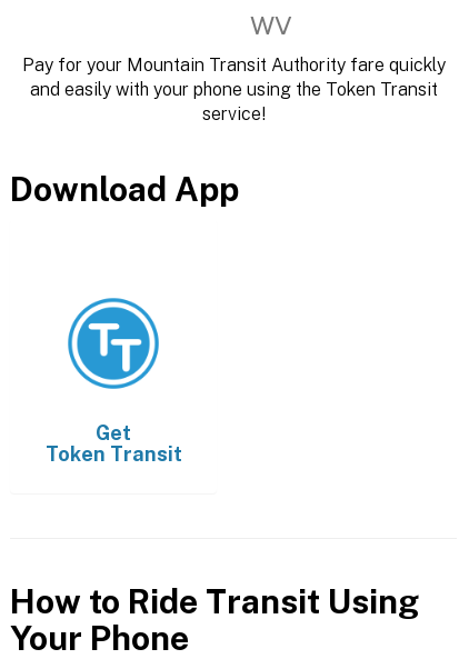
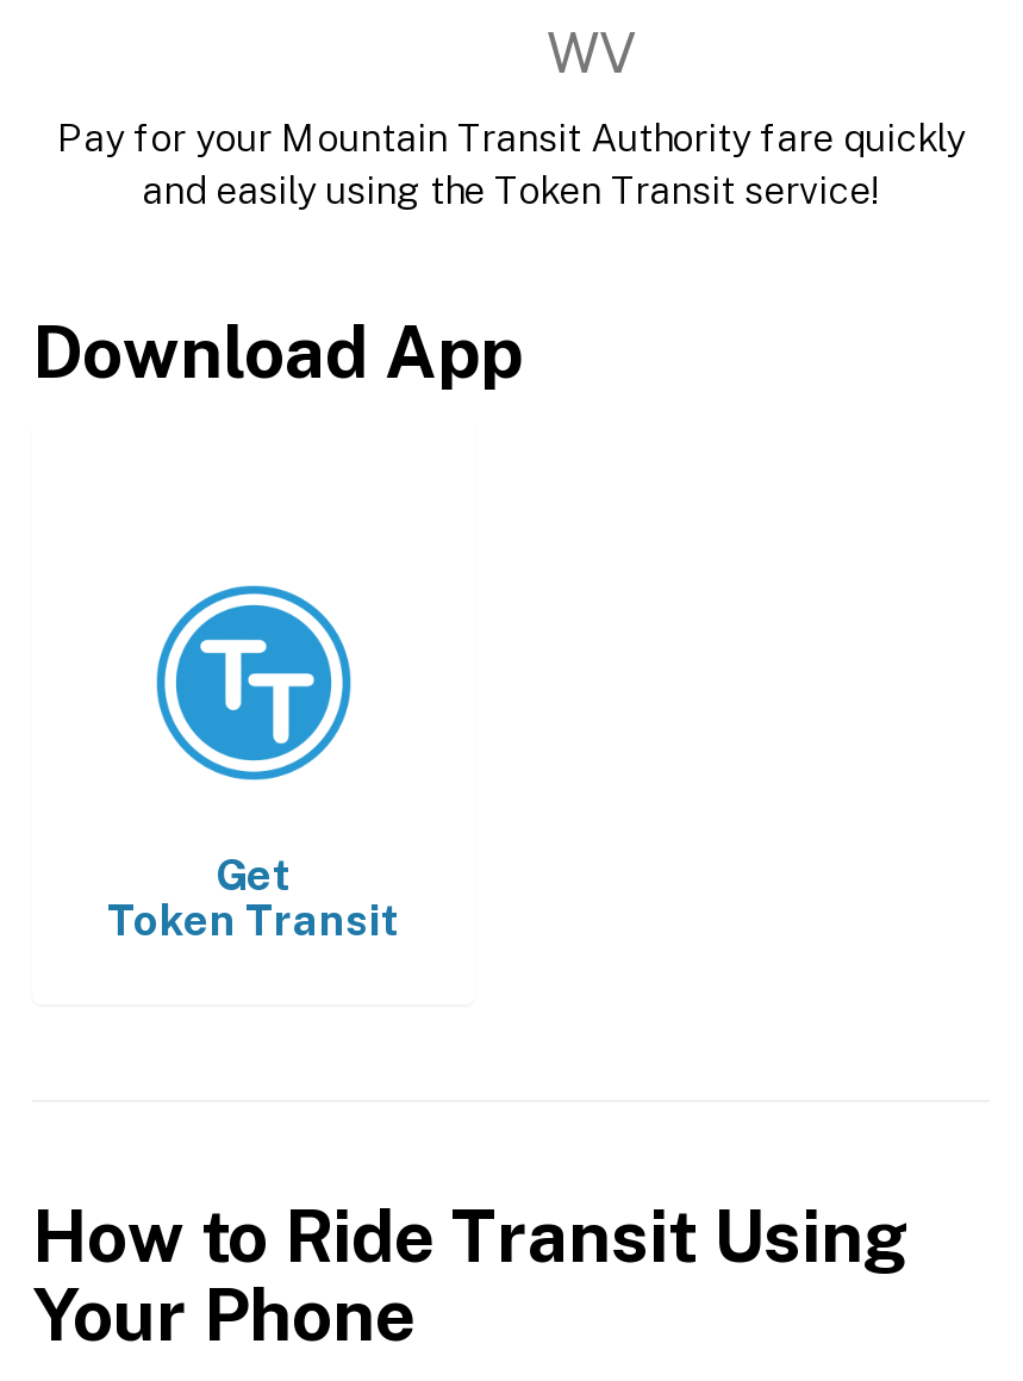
[29,79,437,124] and easily with your phone using the Token Transit | service! -> [142,168,880,213] and easily using the Token Transit service!

